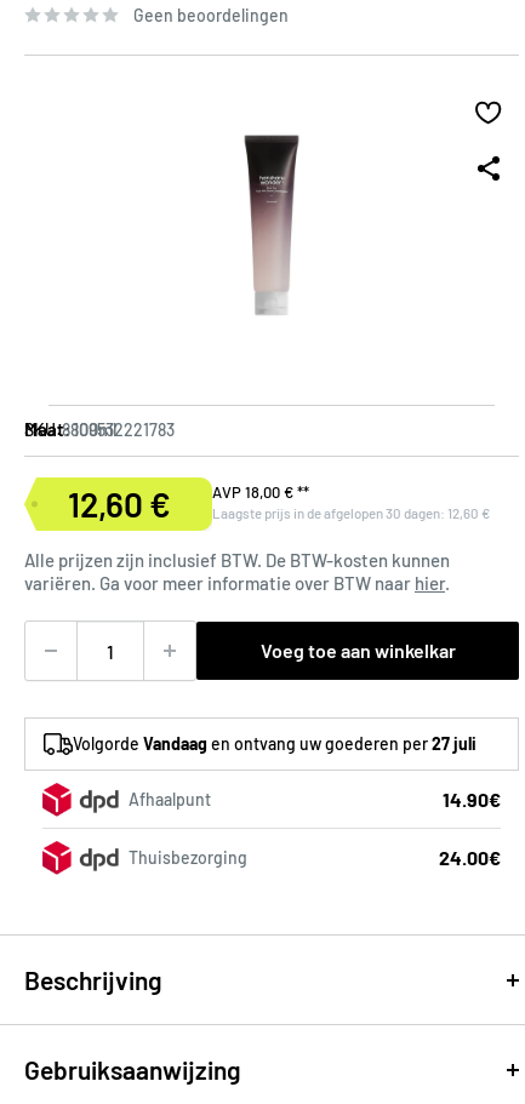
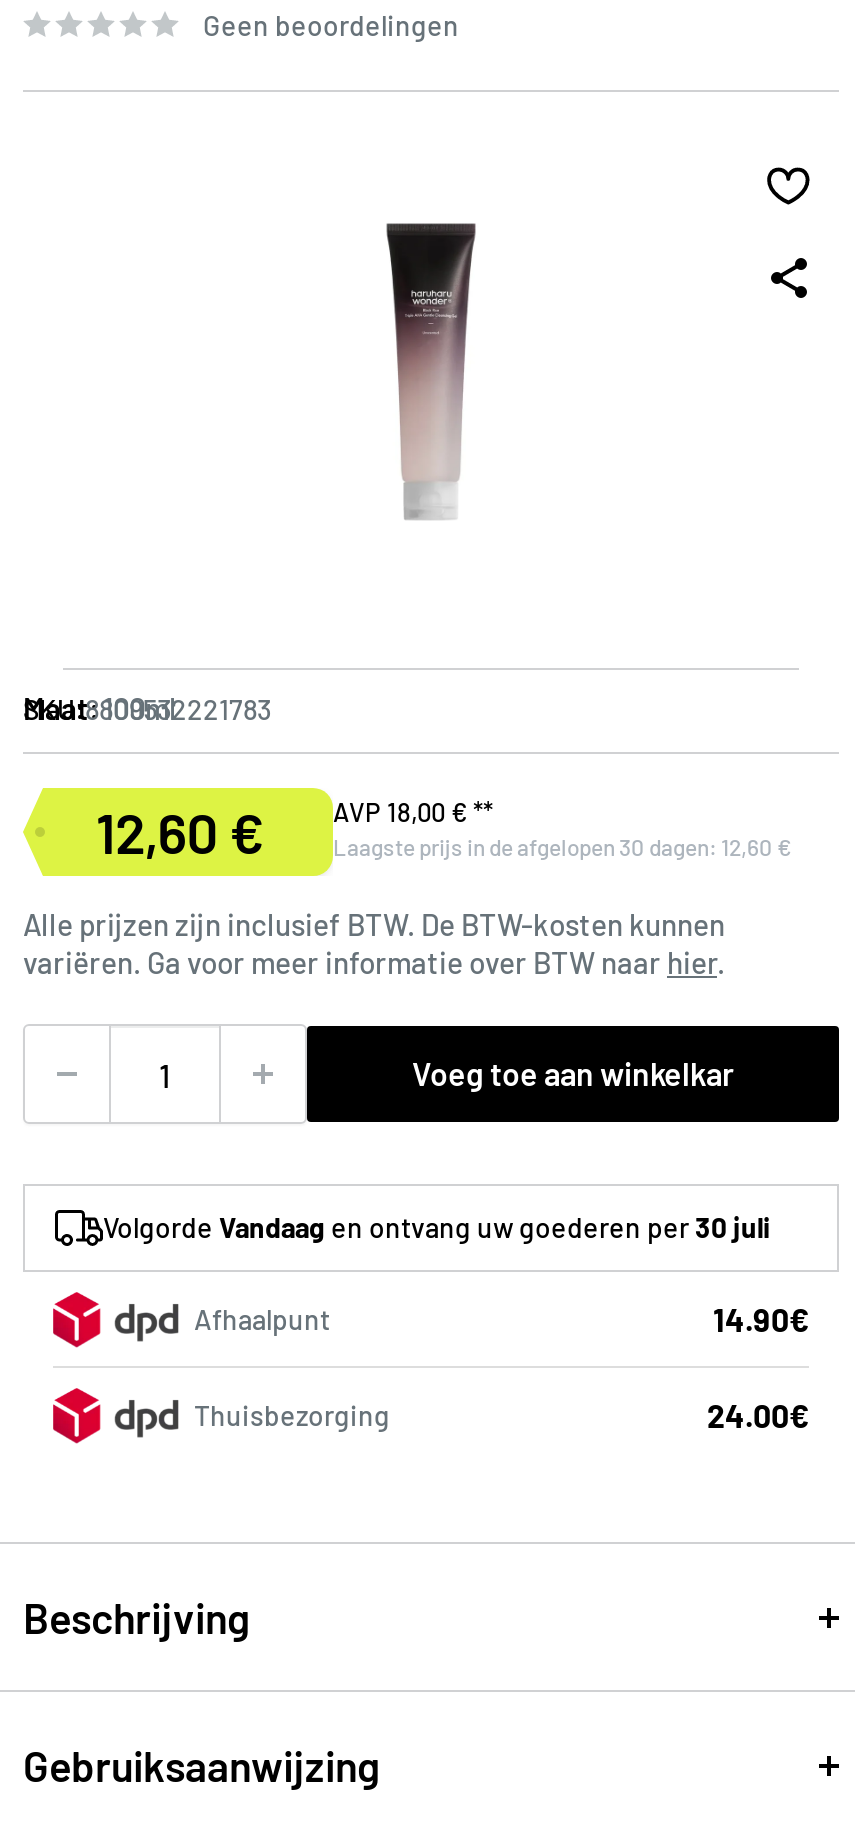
[73,733,477,754] Volgorde Vandaag en ontvang uw goederen per 27 juli -> [103,1210,771,1244] Volgorde Vandaag en ontvang uw goederen per 30 juli

